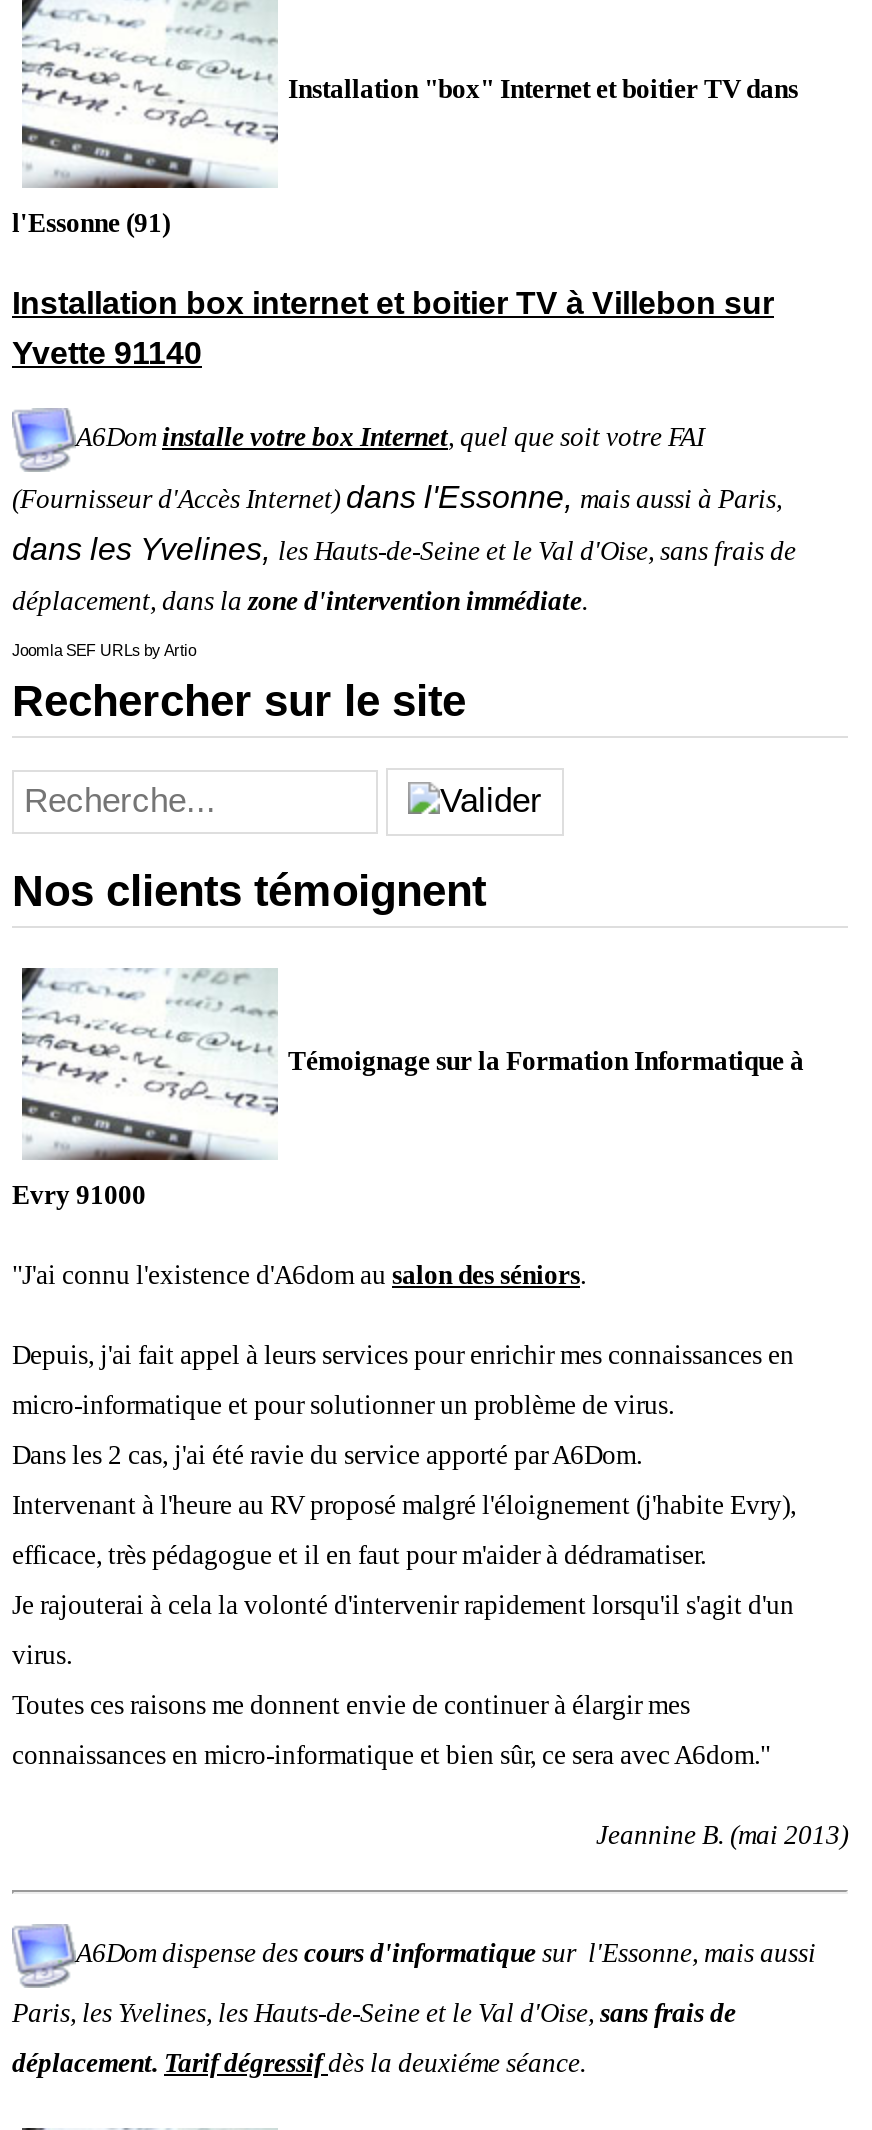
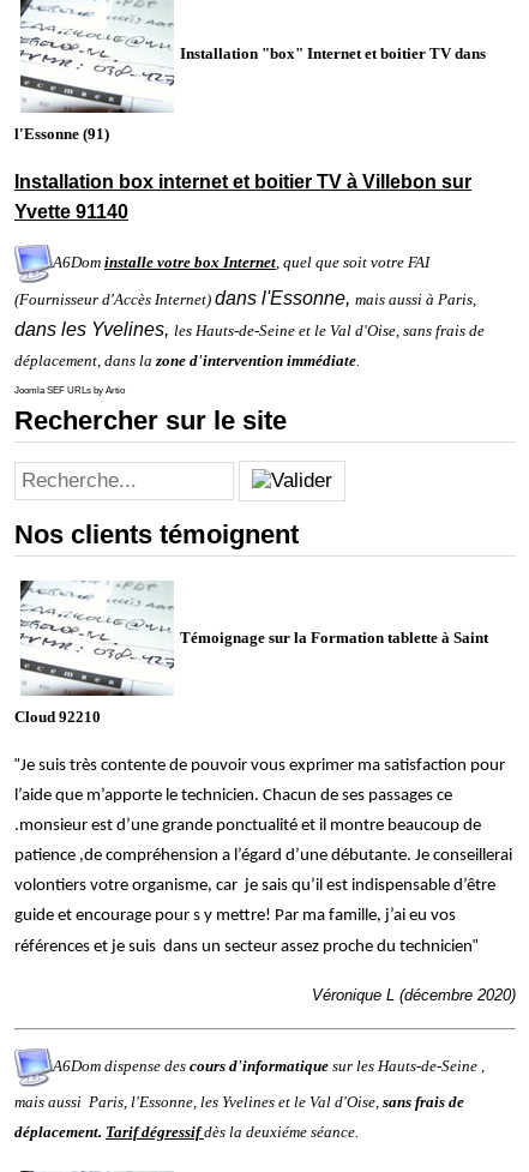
[288,1046,804,1076] Témoignage sur la Formation Informatique à -> [180,628,488,646] Témoignage sur la Formation tablette à Saint
[12,1180,848,1850] Evry 91000 | "J'ai connu l'existence d'A6dom au salon des séniors. | Depuis, j'ai fait appel à leurs services pour enrichir mes connaissances en | micro-informatique et pour solutionner un problème de virus. | Dans les 2 cas, j'ai été ravie du service apporté par A6Dom. | Intervenant à l'heure au RV proposé malgré l'éloignement (j'habite Evry), | efficace, très pédagogue et il en faut pour m'aider à dédramatiser. | Je rajouterai à cela la volonté d'intervenir rapidement lorsqu'il s'agit d'un | virus. | Toutes ces raisons me donnent envie de continuer à élargir mes | connaissances en micro-informatique et bien sûr, ce sera avec A6dom." | Jeannine B. (mai 2013) -> [14,708,516,1004] Cloud 92210 | "Je suis très contente de pouvoir vous exprimer ma satisfaction pour | l’aide que m’apporte le technicien. Chacun de ses passages ce | .monsieur est d’une grande ponctualité et il montre beaucoup de | patience ,de compréhension a l’égard d’une débutante. Je conseillerai | volontiers votre organisme, car je sais qu’il est indispensable d’être | guide et encourage pour s y mettre! Par ma famille, j’ai eu vos | références et je suis dans un secteur assez proche du technicien" | Véronique L (décembre 2020)
[12,1938,822,2028] A6Dom dispense des cours d'informatique sur l'Essonne, mais aussi | Paris, les Yvelines, les Hauts-de-Seine et le Val d'Oise, sans frais de -> [14,1057,485,1111] A6Dom dispense des cours d'informatique sur les Hauts-de-Seine , | mais aussi Paris, l'Essonne, les Yvelines et le Val d'Oise, sans frais de

